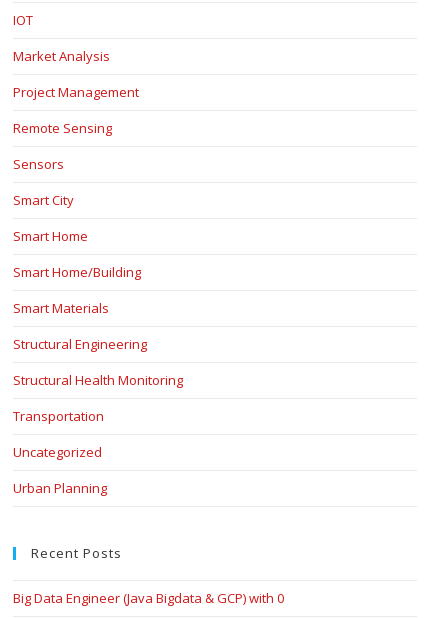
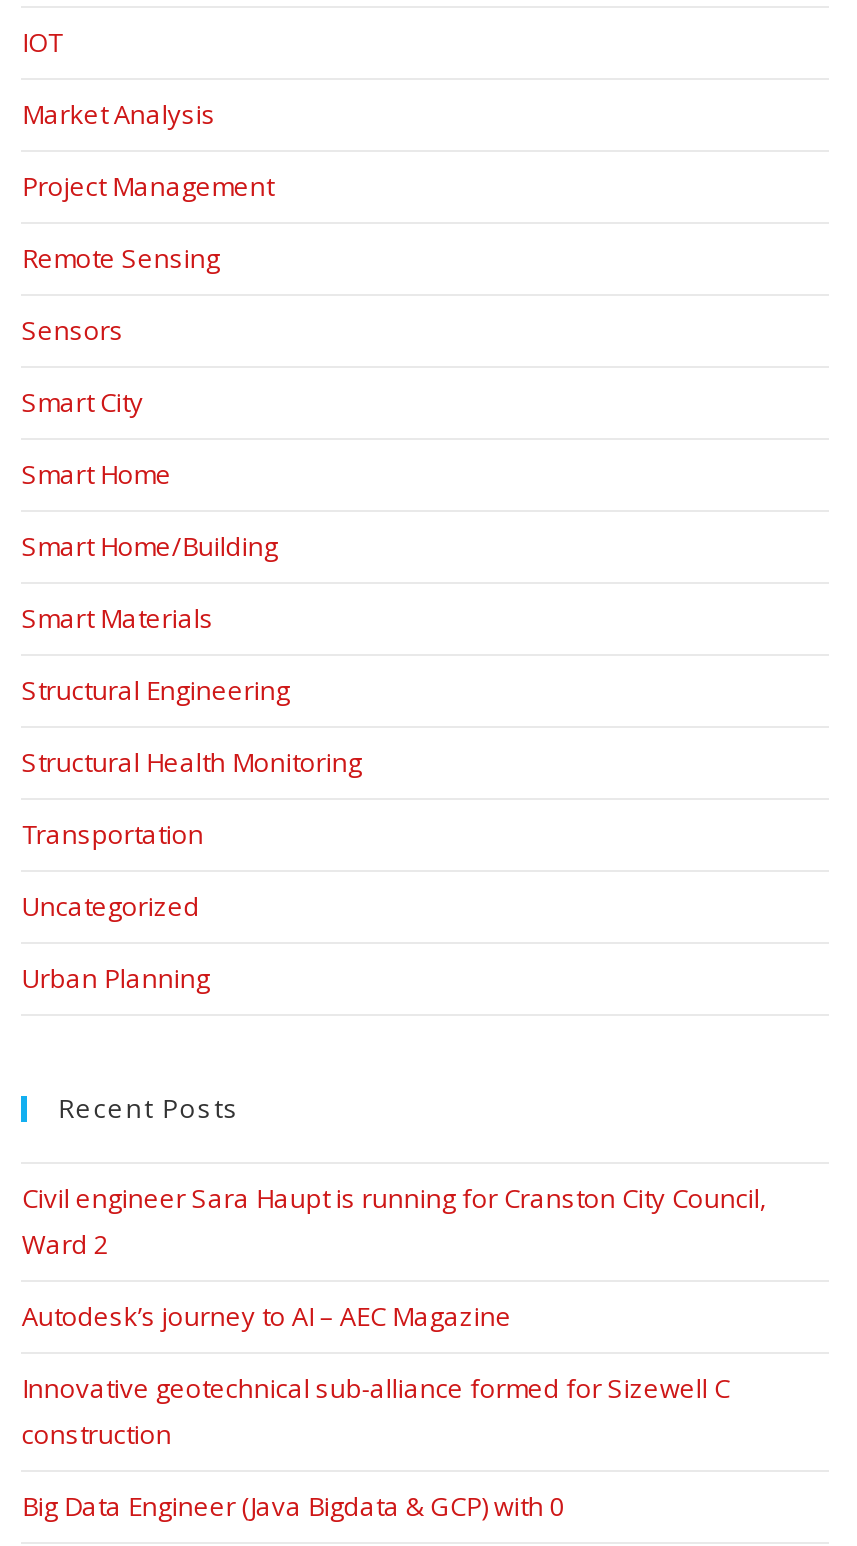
none -> [22,1180,766,1452] Civil engineer Sara Haupt is running for Cranston City Council, | Ward 2 | Autodesk’s journey to AI – AEC Magazine | Innovative geotechnical sub-alliance formed for Sizewell C | construction

